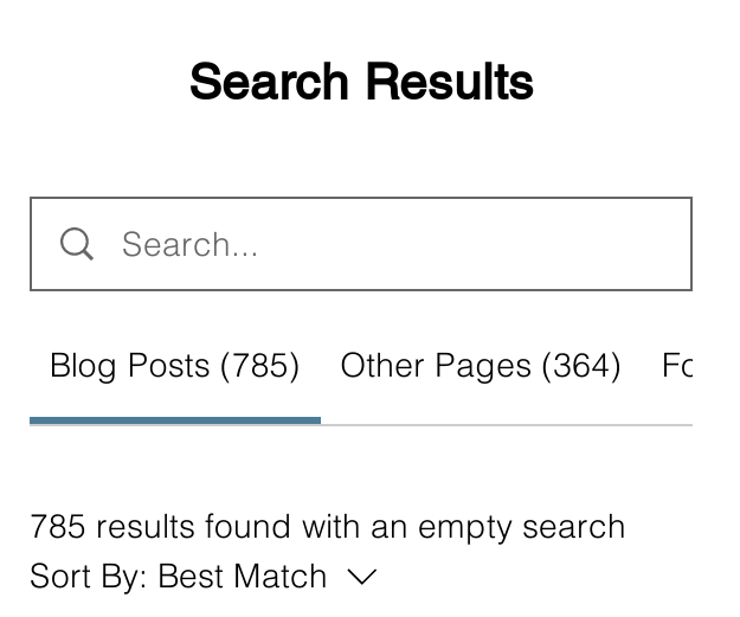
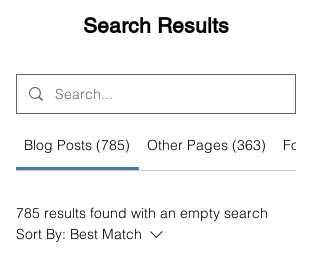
[340,343,622,386] Other Pages (364) -> [147,136,266,154] Other Pages (363)

